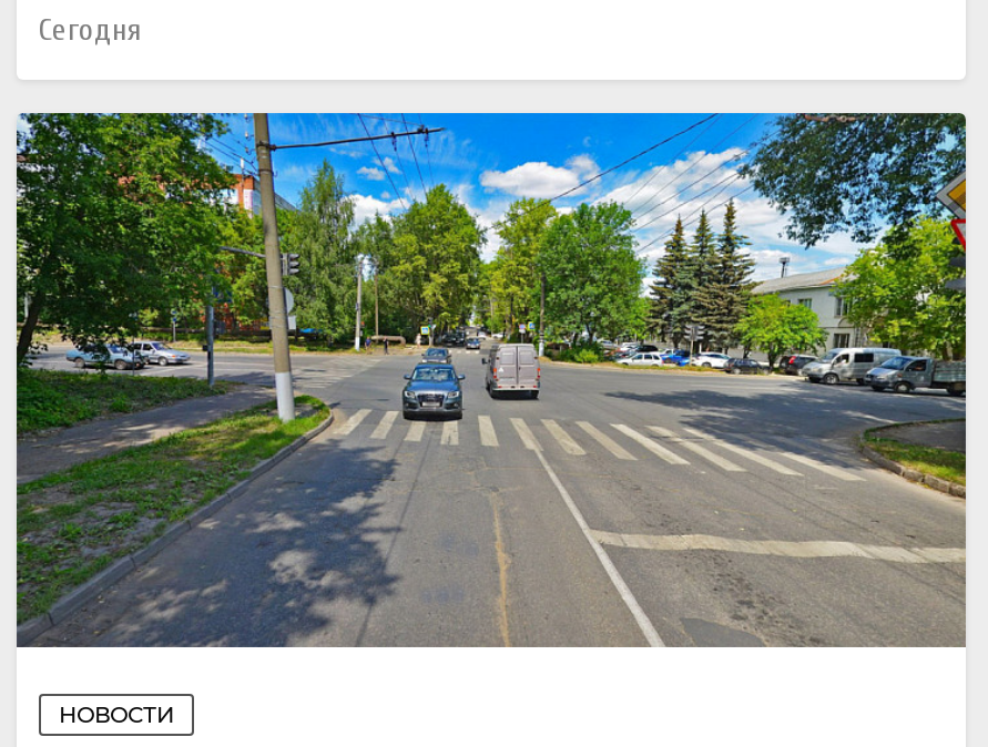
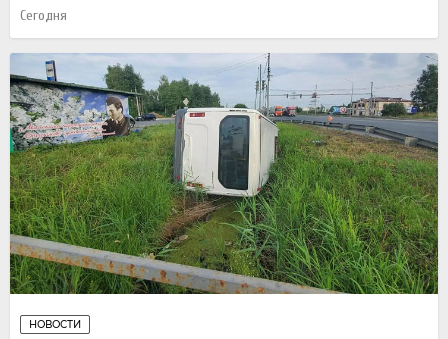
[14,111,968,647] [image] -> [9,53,439,295] [image]

